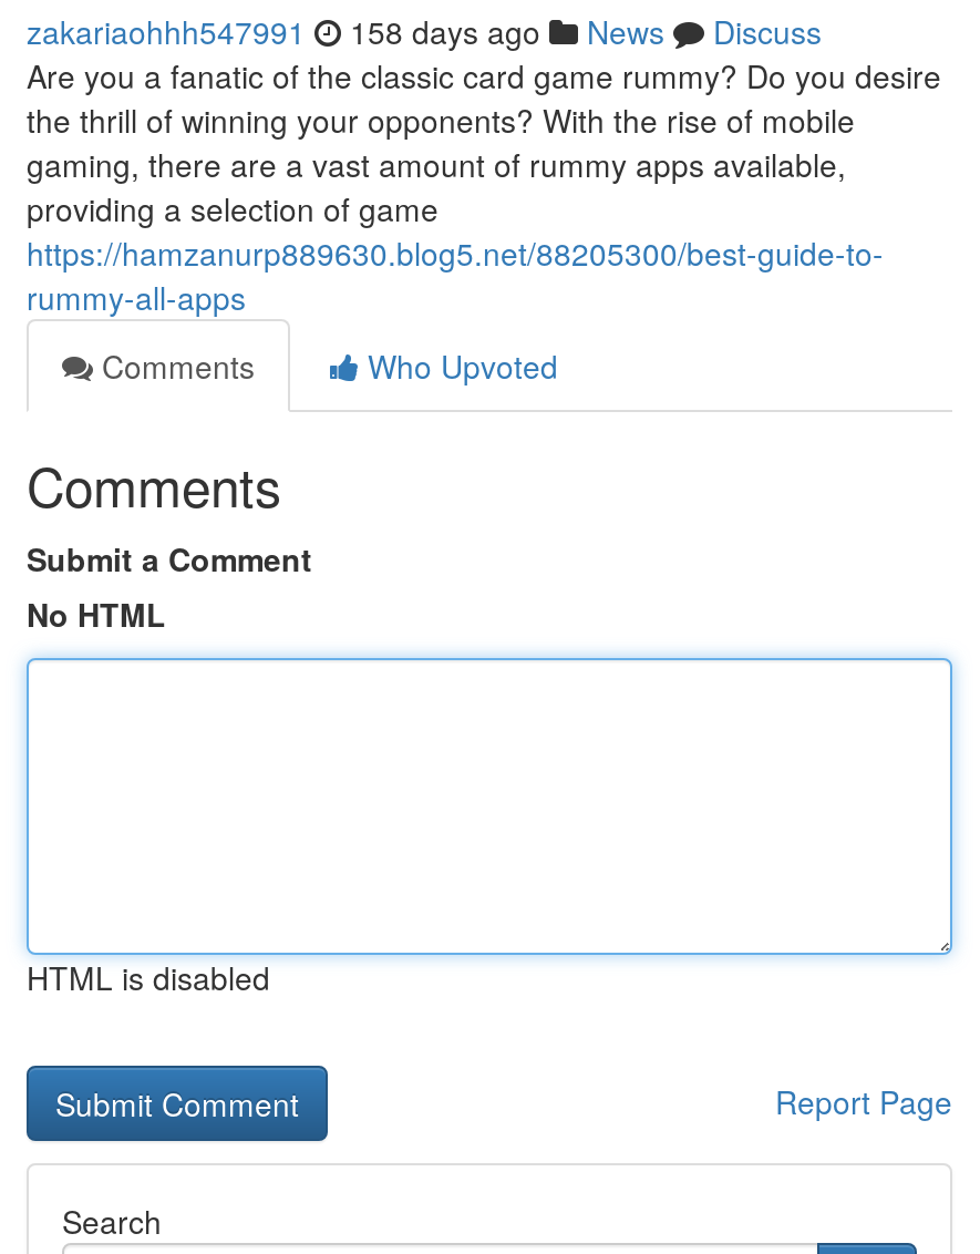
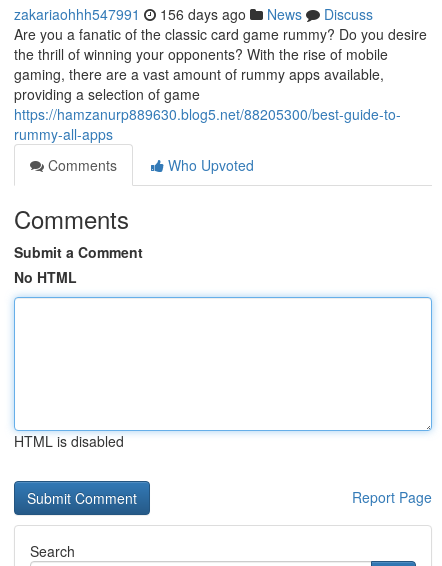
[27,9,822,53] zakariaohhh547991 158 days ago News Discuss -> [14,4,373,24] zakariaohhh547991 156 days ago News Discuss

